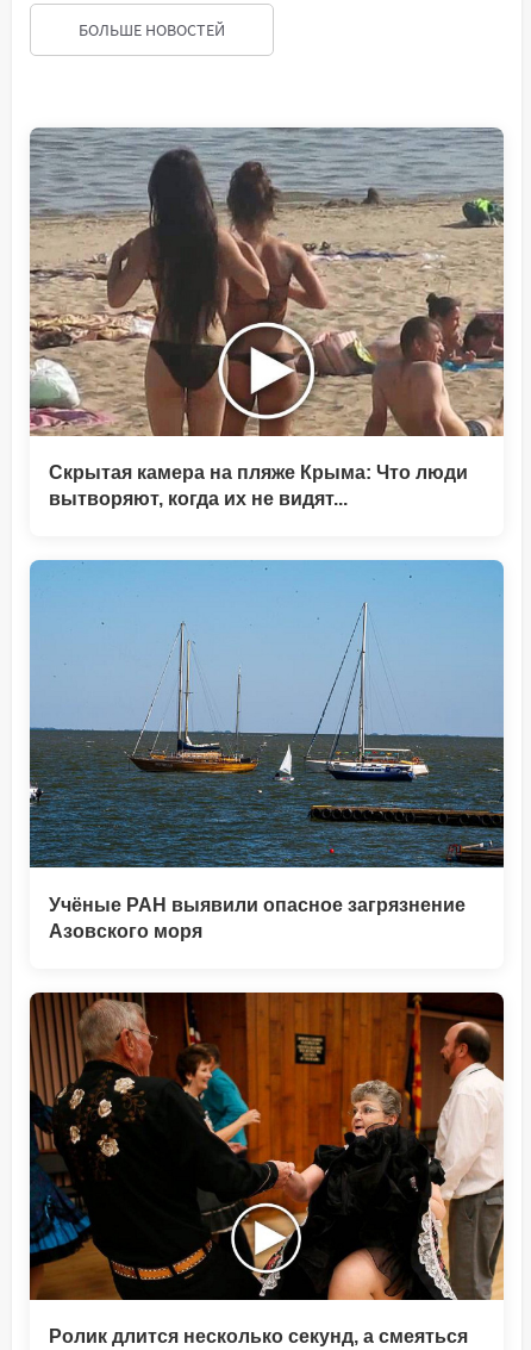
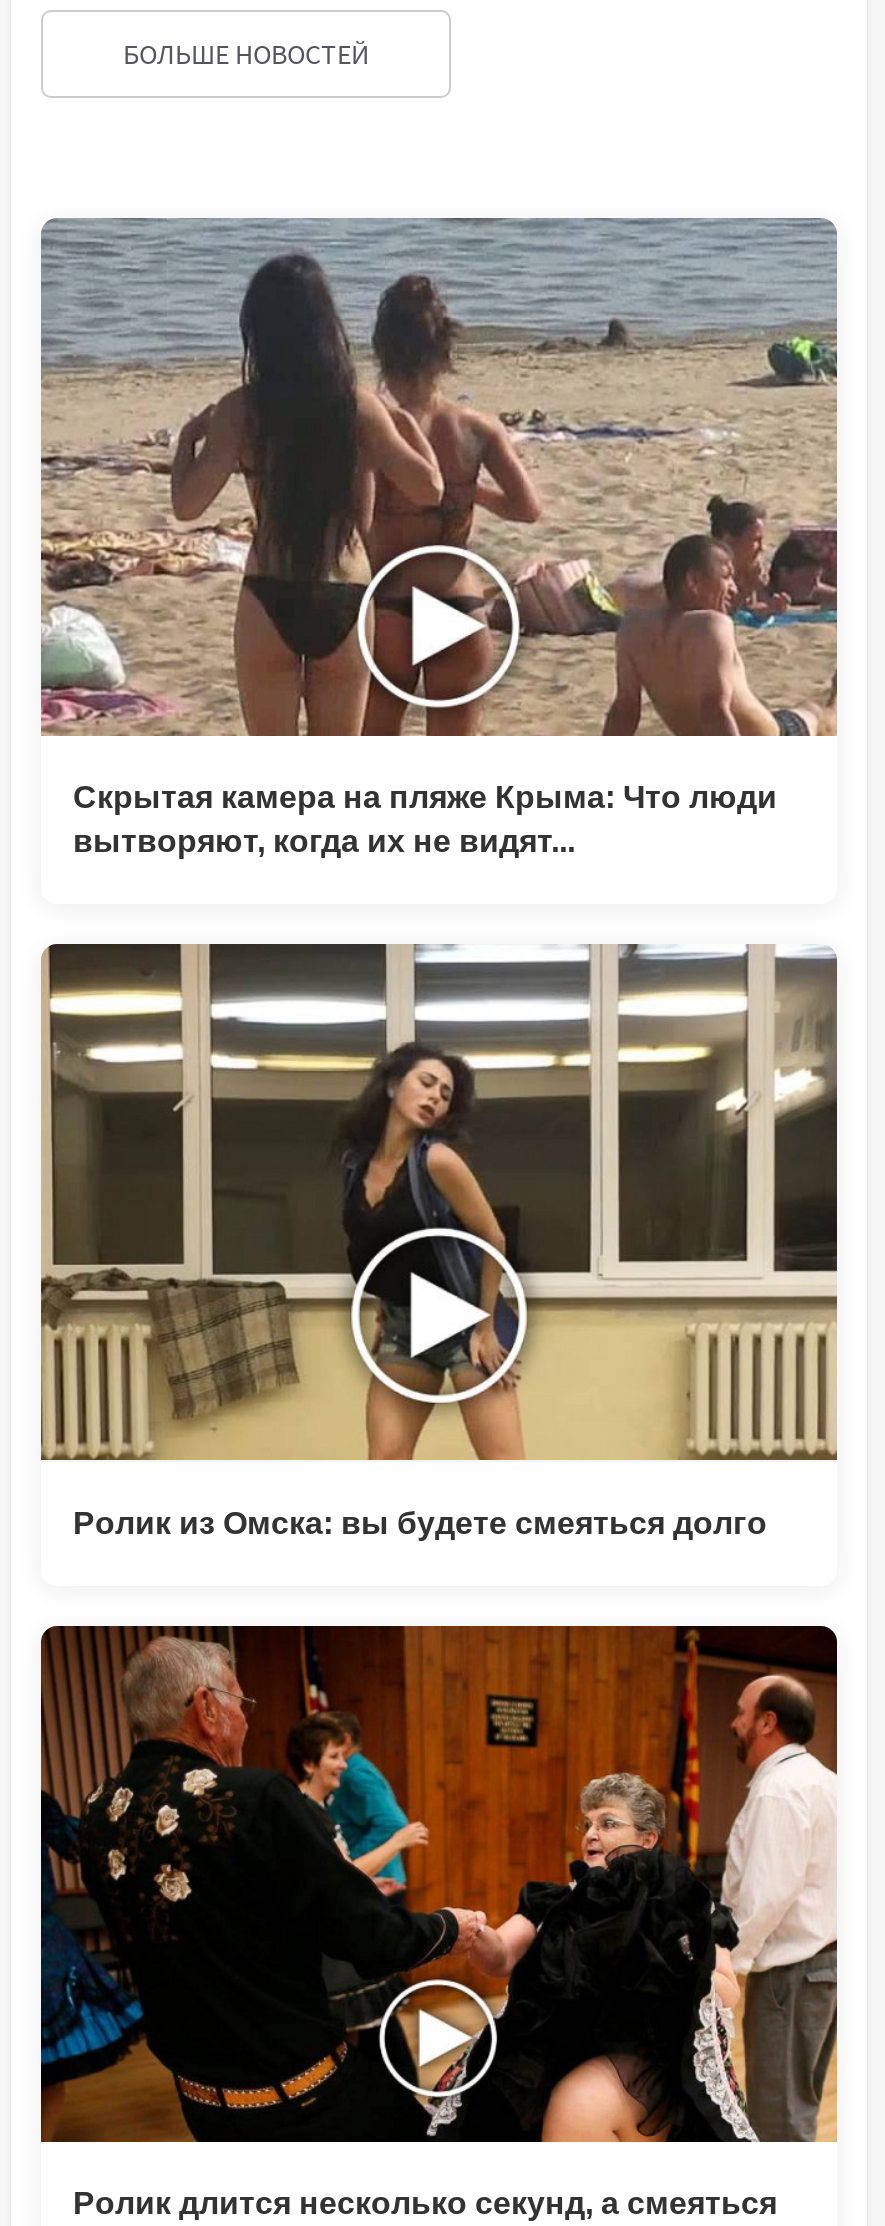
[29,559,505,941] [image] | Учёные РАН выявили опасное загрязнение | Азовского моря -> [39,942,839,1539] [image] | Ролик из Омска: вы будете смеяться долго

